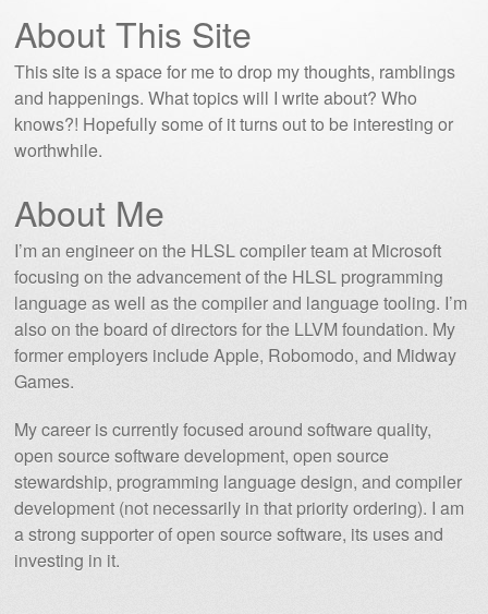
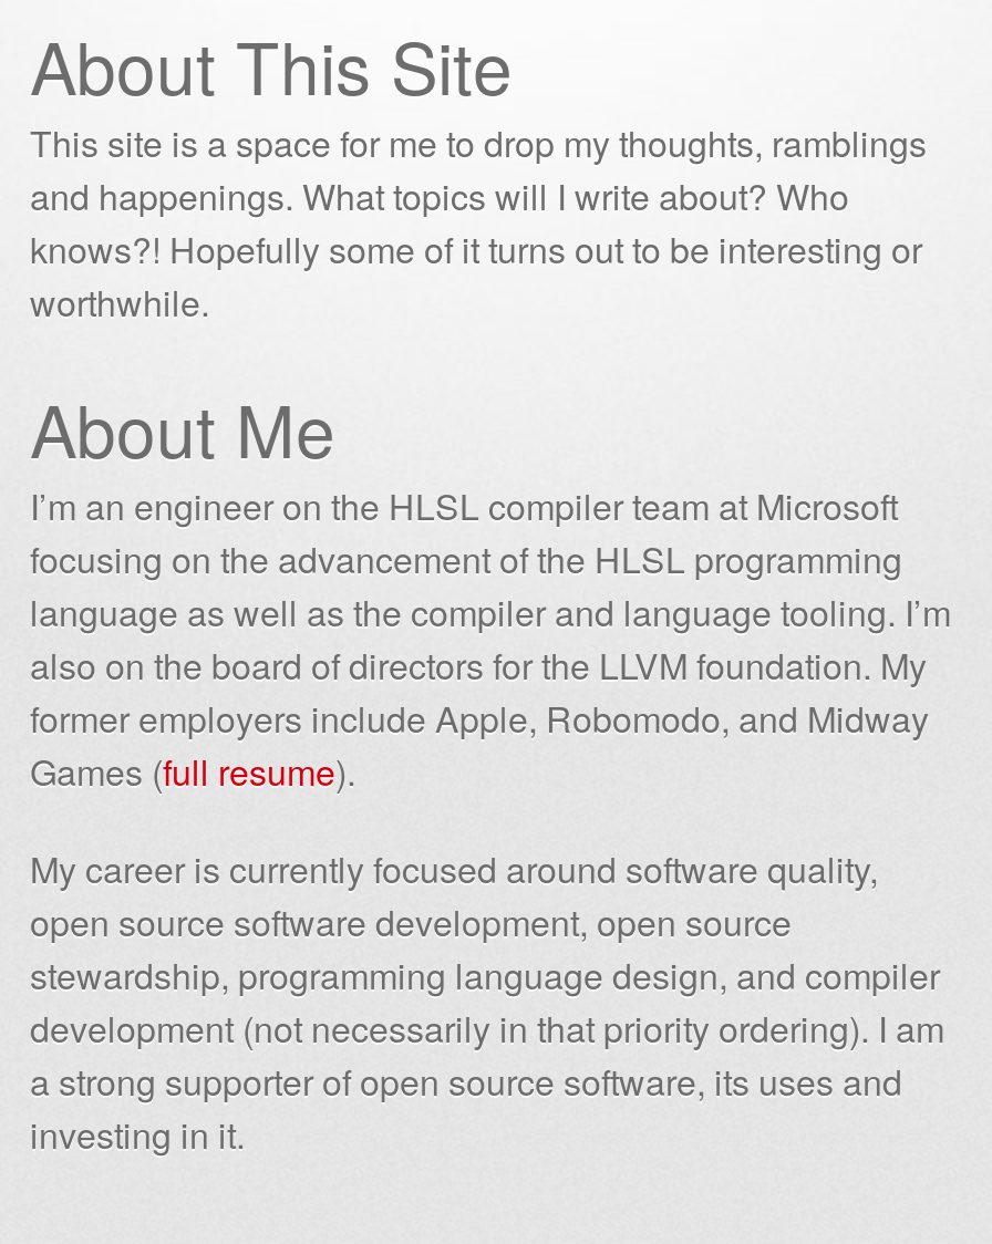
[15,369,75,394] Games. -> [30,746,355,797] Games (full resume).

